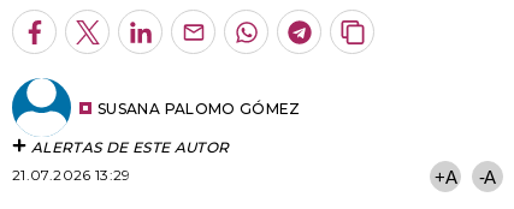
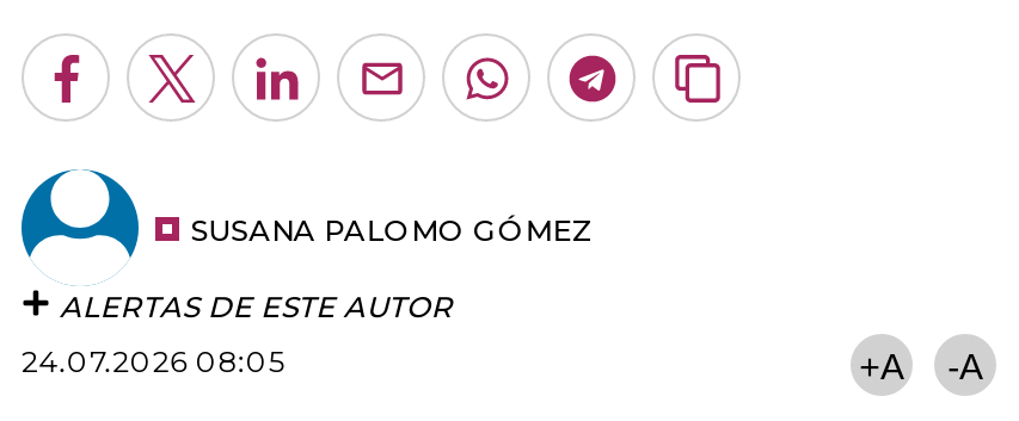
[12,166,131,184] 21.07.2026 13:29 -> [22,344,284,380] 24.07.2026 08:05

